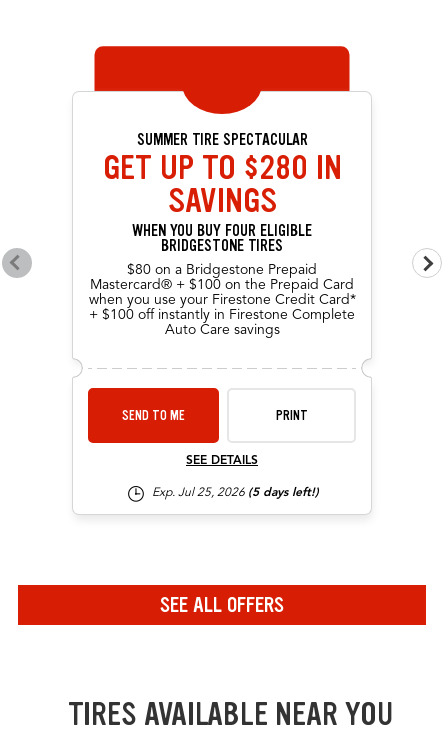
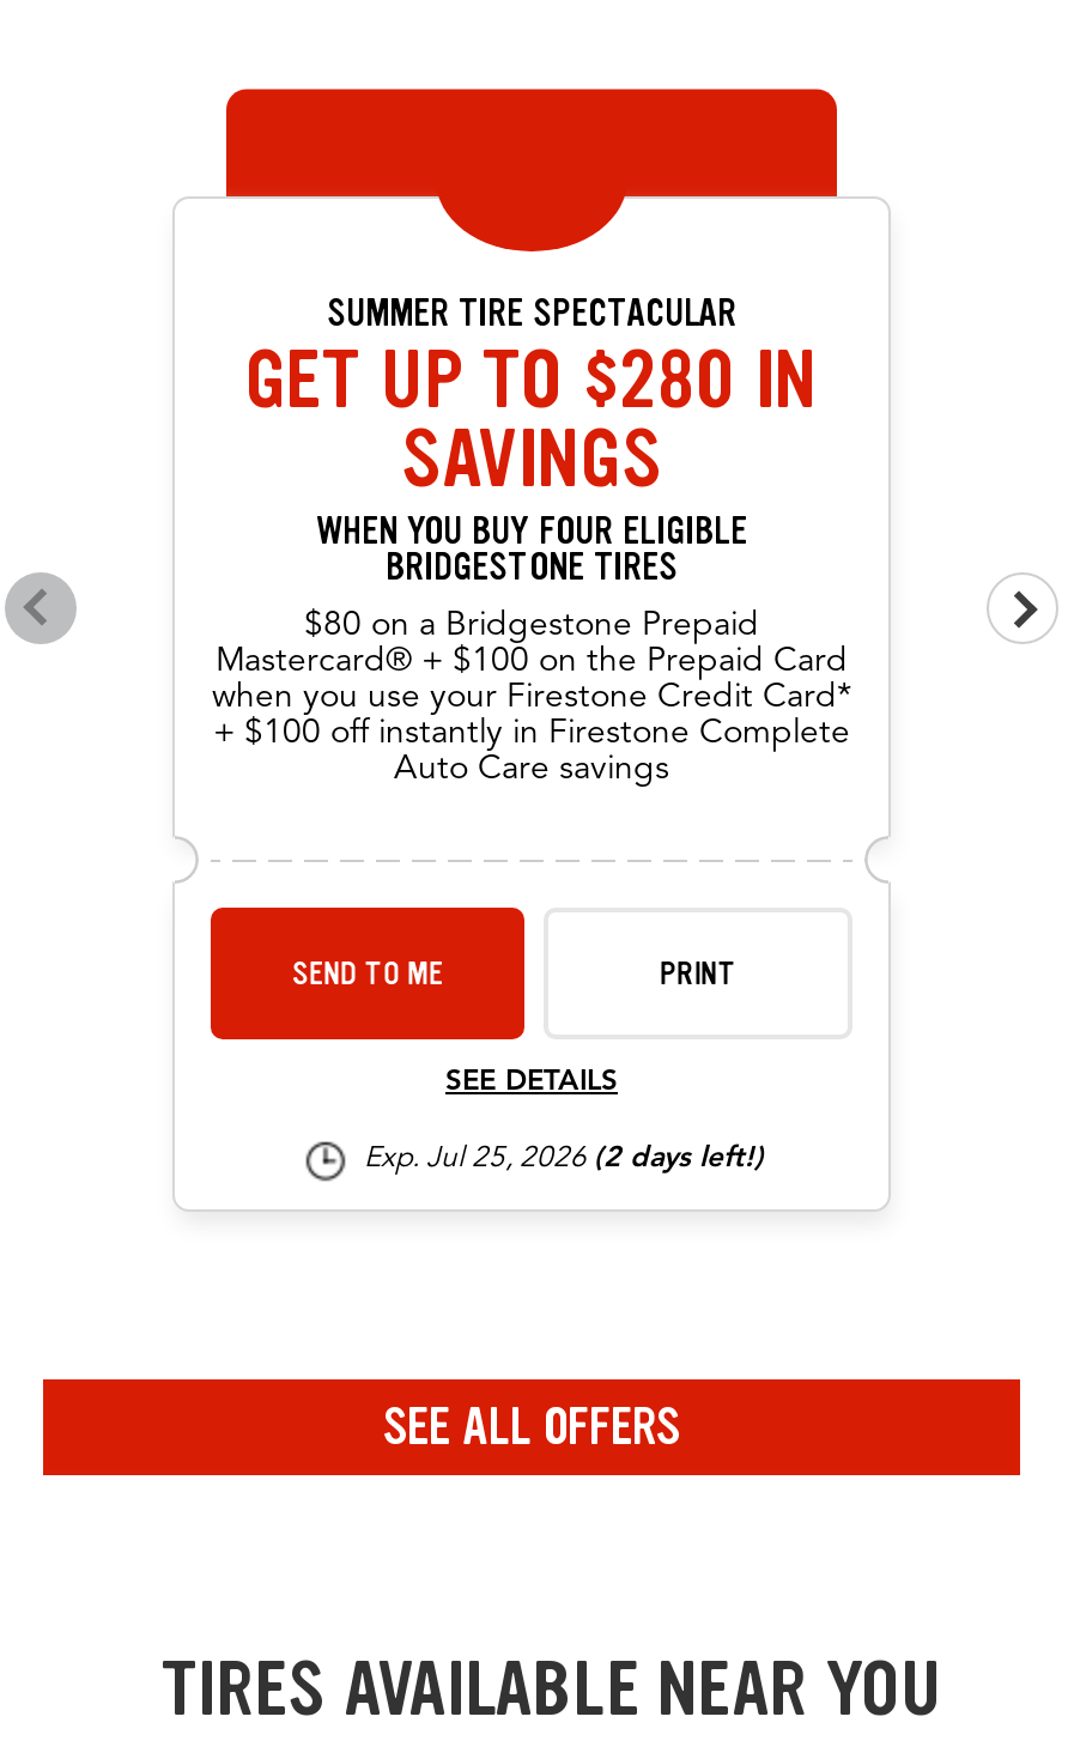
[152,487,319,499] Exp. Jul 25, 2026 (5 days left!) -> [364,1145,764,1174] Exp. Jul 25, 2026 (2 days left!)

